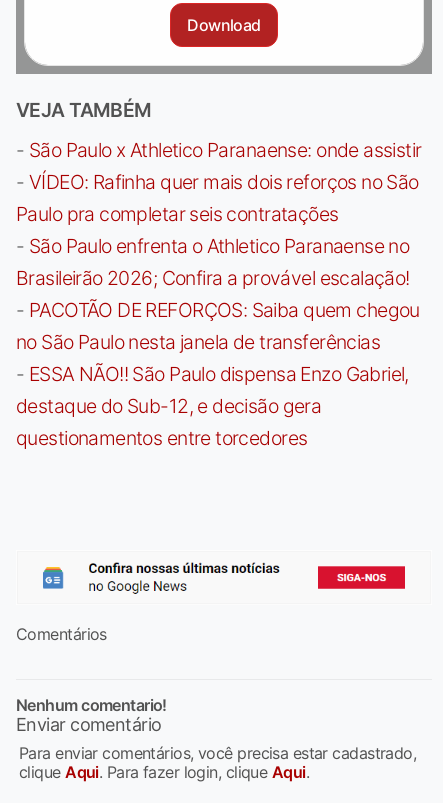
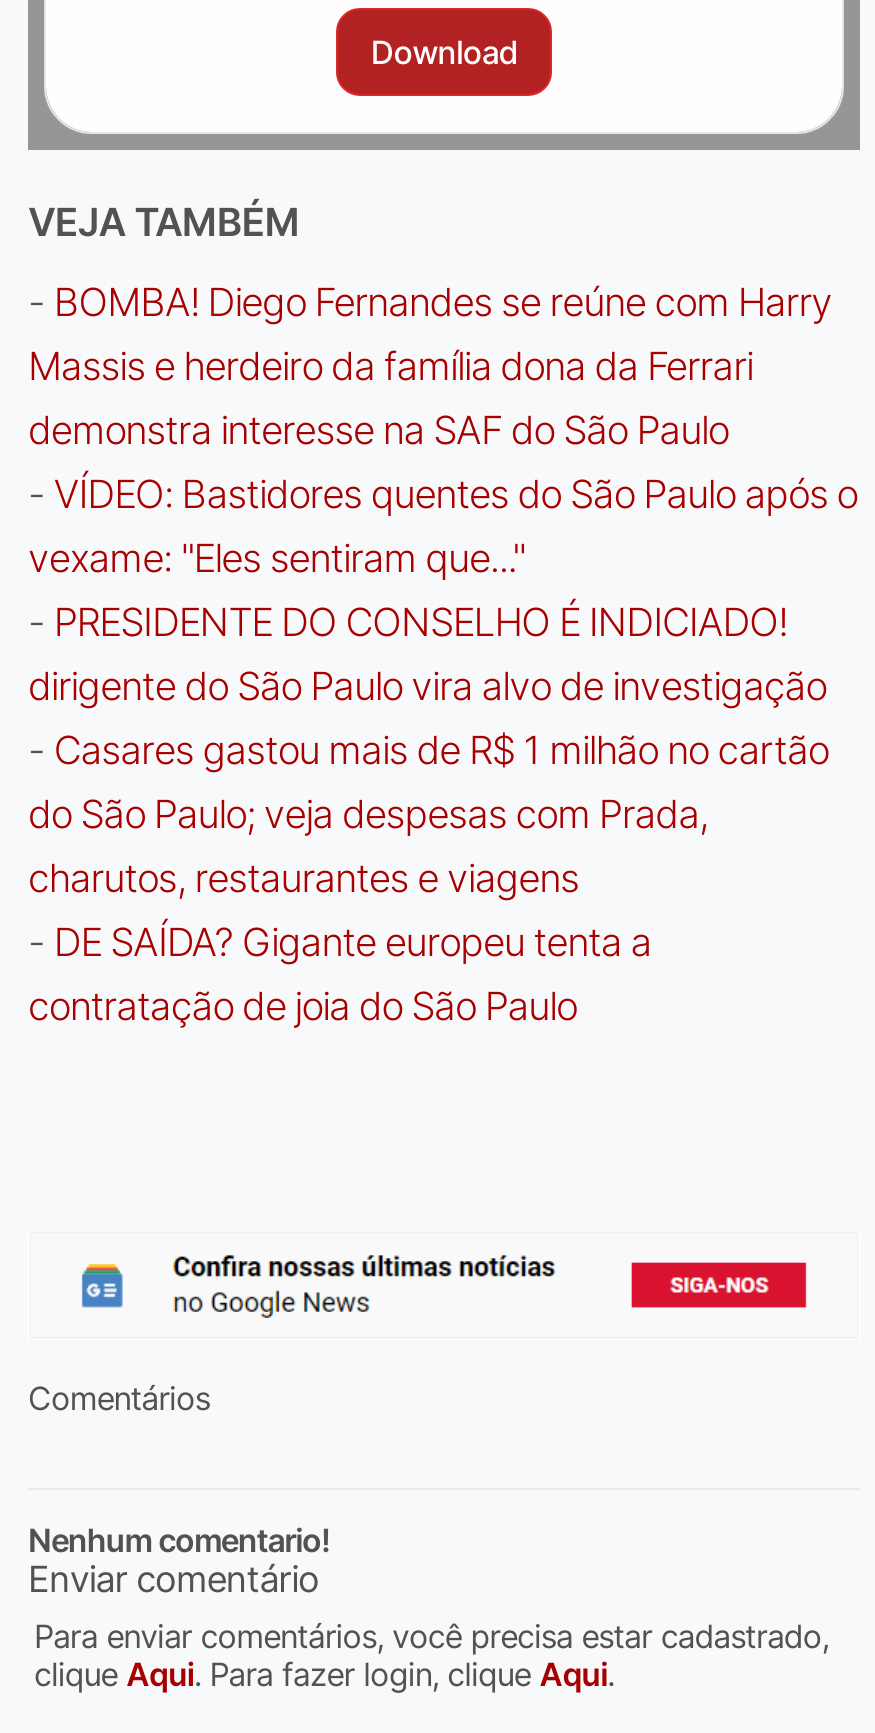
[16,138,421,450] - São Paulo x Athletico Paranaense: onde assistir | - VÍDEO: Rafinha quer mais dois reforços no São | Paulo pra completar seis contratações | - São Paulo enfrenta o Athletico Paranaense no | Brasileirão 2026; Confira a provável escalação! | - PACOTÃO DE REFORÇOS: Saiba quem chegou | no São Paulo nesta janela de transferências | - ESSA NÃO!! São Paulo dispensa Enzo Gabriel, | destaque do Sub-12, e decisão gera | questionamentos entre torcedores -> [28,277,857,1029] - BOMBA! Diego Fernandes se reúne com Harry | Massis e herdeiro da família dona da Ferrari | demonstra interesse na SAF do São Paulo | - VÍDEO: Bastidores quentes do São Paulo após o | vexame: "Eles sentiram que..." | - PRESIDENTE DO CONSELHO É INDICIADO! | dirigente do São Paulo vira alvo de investigação | - Casares gastou mais de R$ 1 milhão no cartão | do São Paulo; veja despesas com Prada, | charutos, restaurantes e viagens | - DE SAÍDA? Gigante europeu tenta a | contratação de joia do São Paulo

